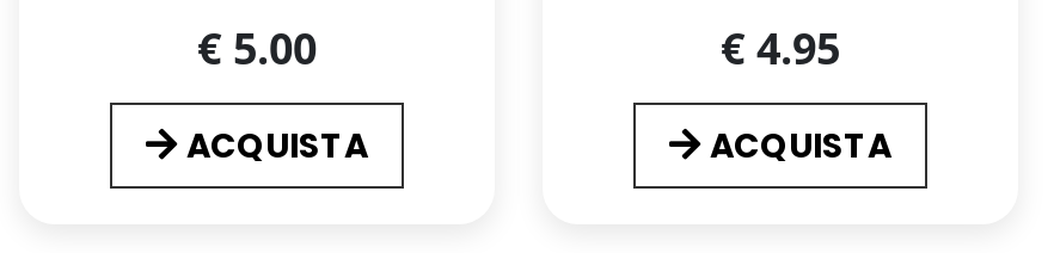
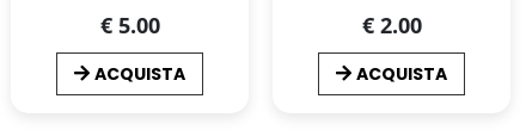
[721,19,840,76] € 4.95 -> [362,11,421,39] € 2.00

